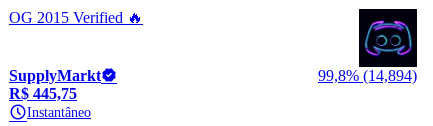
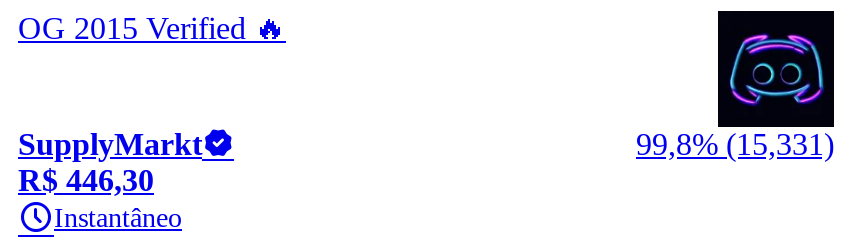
[318,67,417,84] 99,8% (14,894) -> [636,127,834,161] 99,8% (15,331)
[9,85,77,102] R$ 445,75 -> [18,163,154,197] R$ 446,30

